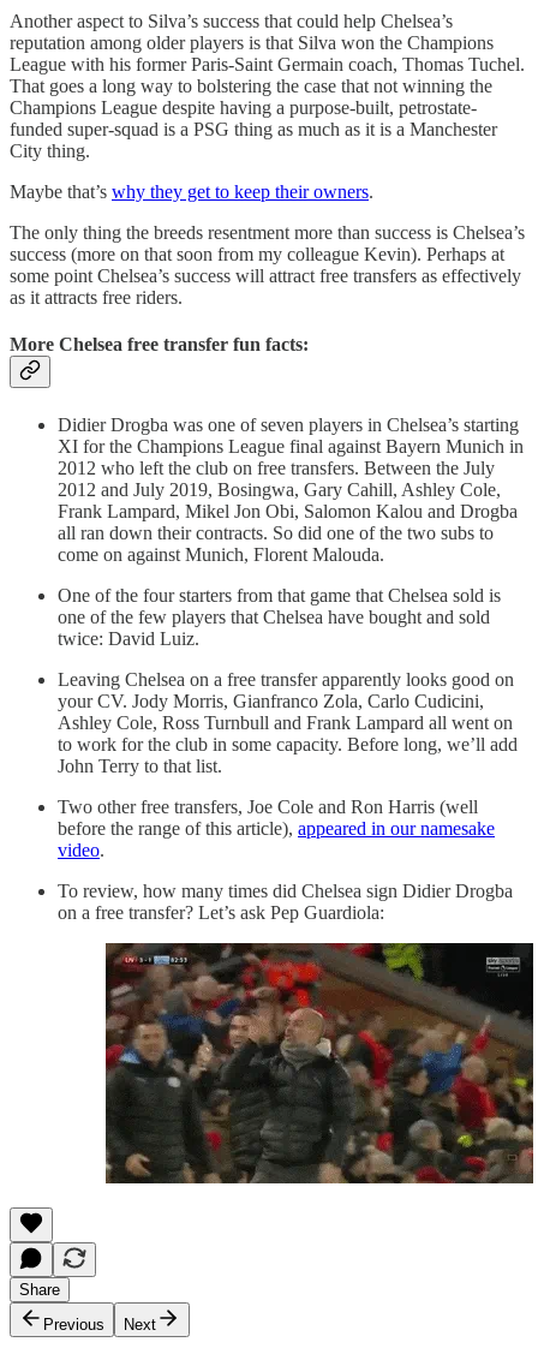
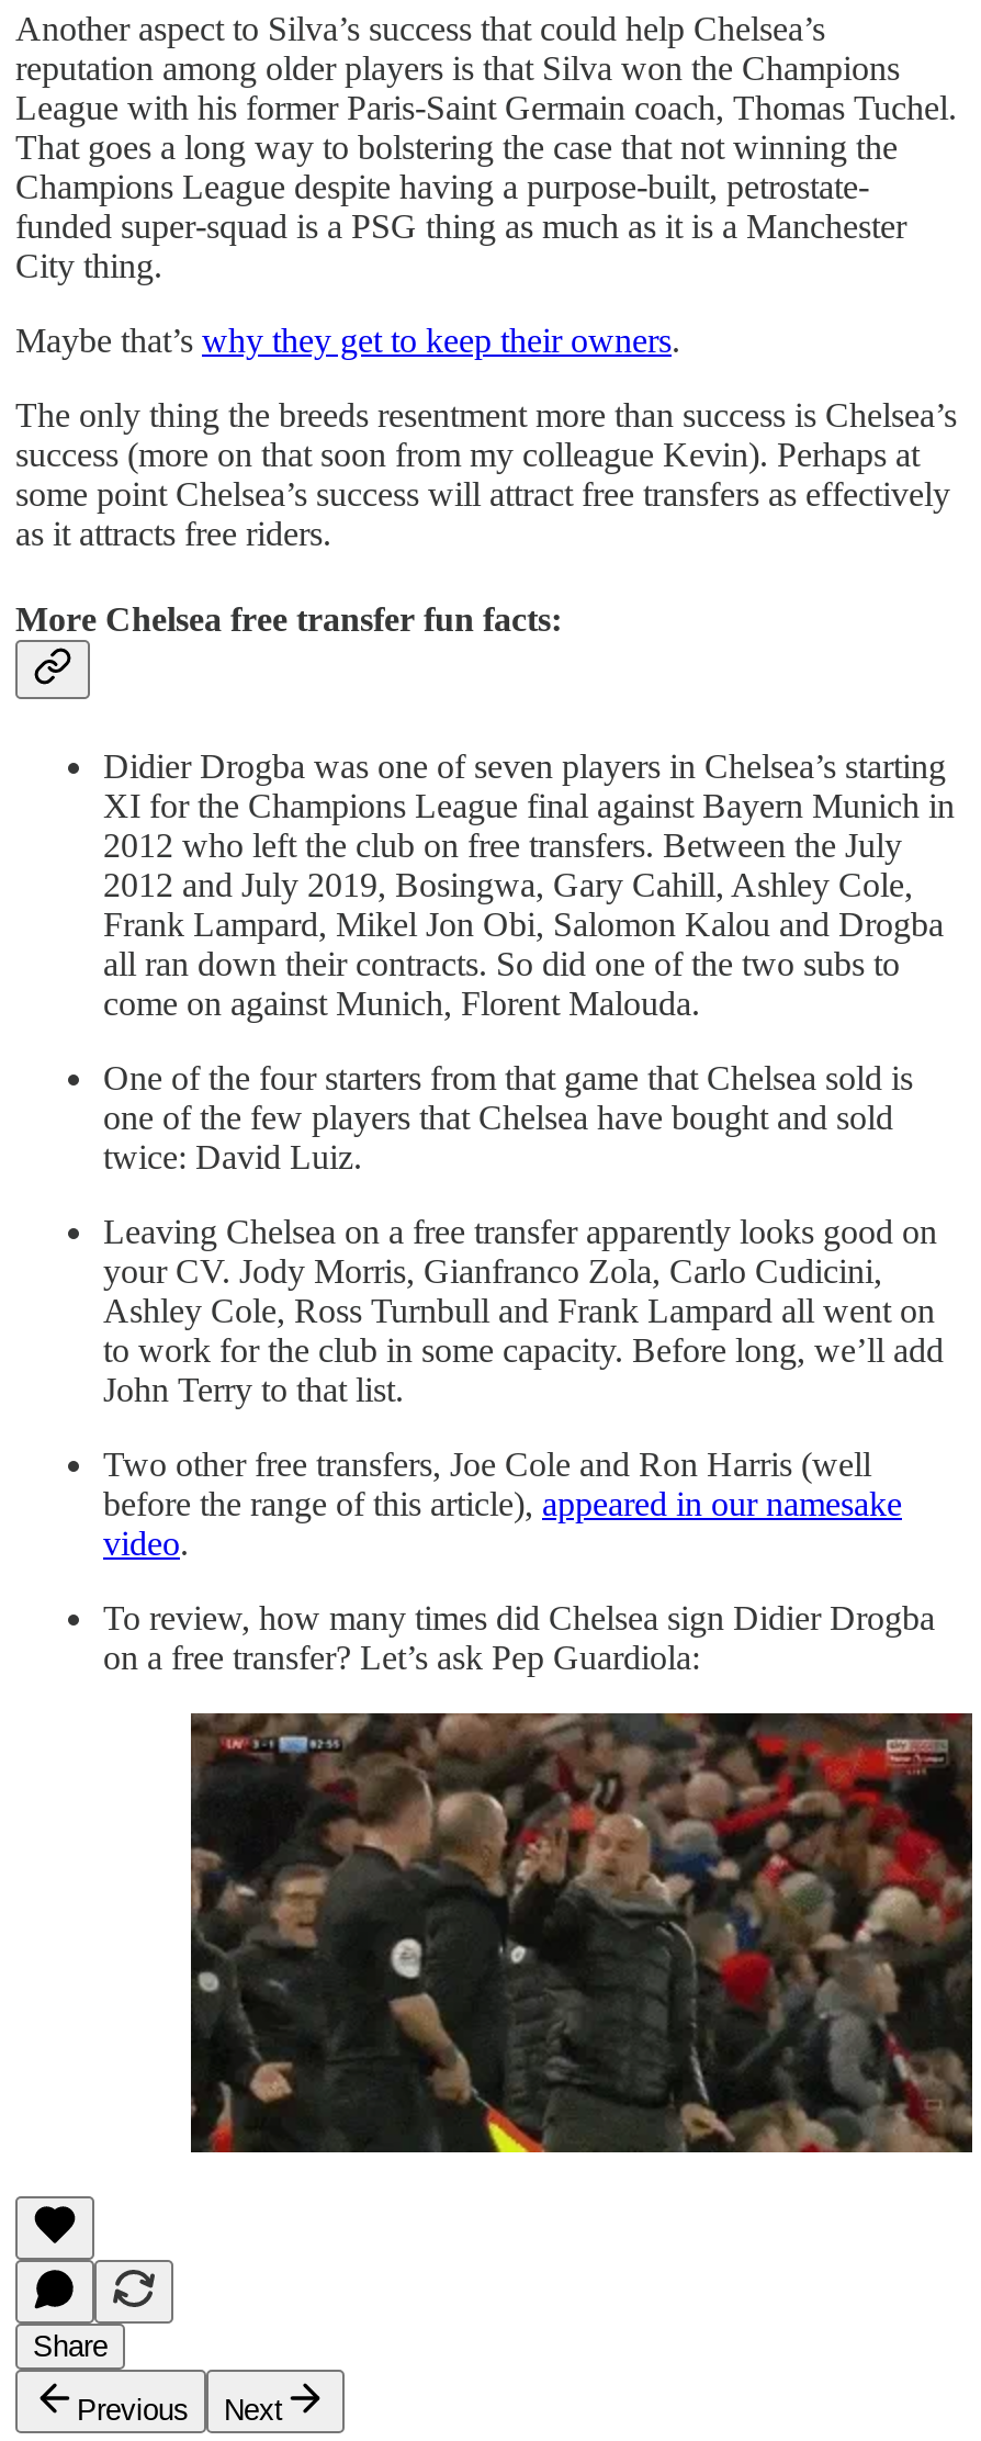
[106,942,534,1185] [image] -> [191,1711,974,2155] [image]

